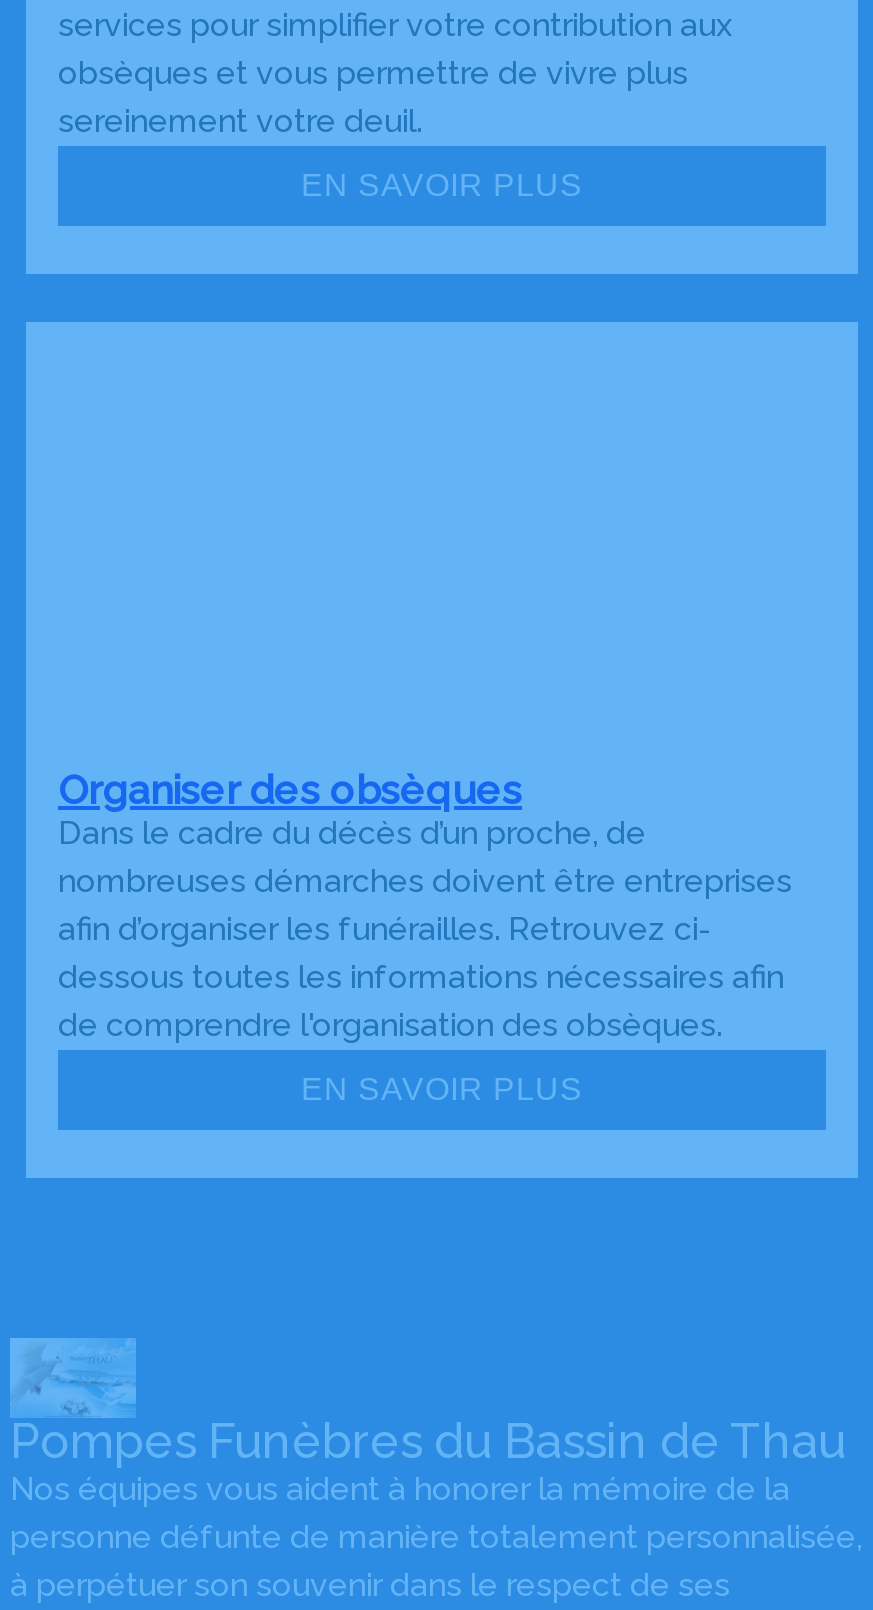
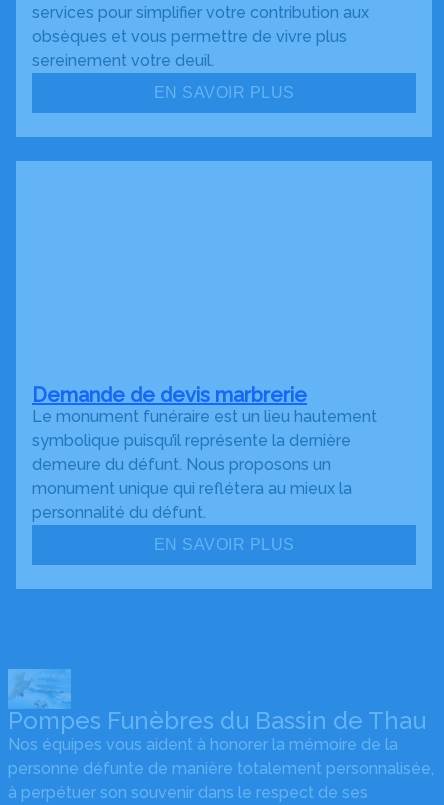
[58,766,792,1044] Organiser des obsèques | Dans le cadre du décès d’un proche, de | nombreuses démarches doivent être entreprises | afin d’organiser les funérailles. Retrouvez ci- | dessous toutes les informations nécessaires afin | de comprendre l'organisation des obsèques. -> [32,383,377,522] Demande de devis marbrerie | Le monument funéraire est un lieu hautement | symbolique puisqu’il représente la dernière | demeure du défunt. Nous proposons un | monument unique qui reflétera au mieux la | personnalité du défunt.

